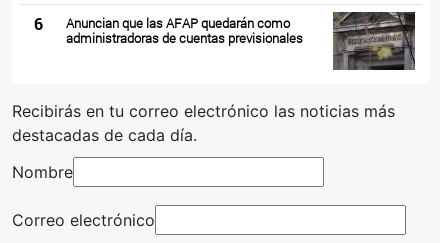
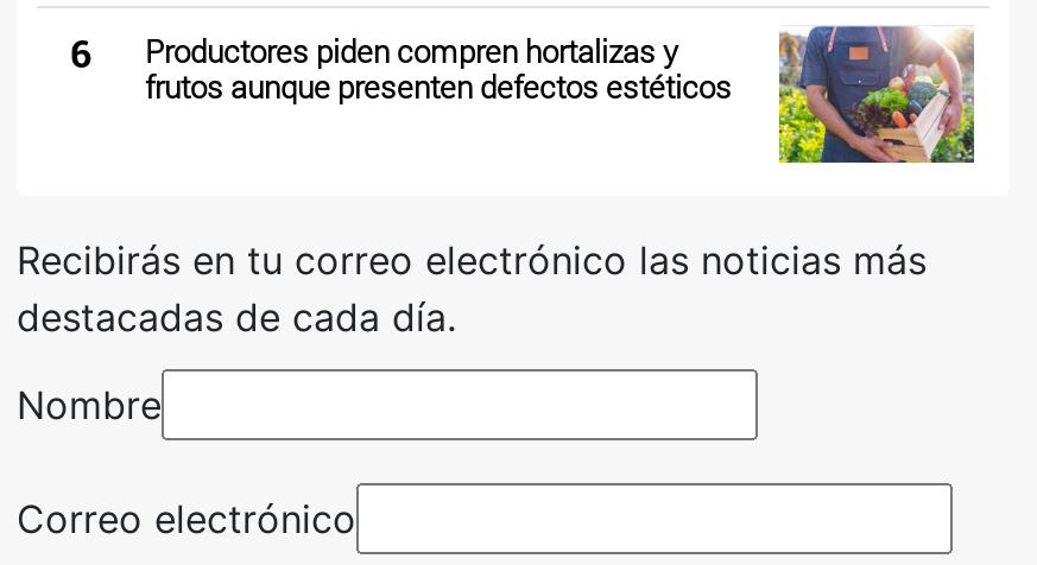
[66,11,416,71] [image] | Anuncian que las AFAP quedarán como | administradoras de cuentas previsionales -> [145,24,976,166] [image] | Productores piden compren hortalizas y | frutos aunque presenten defectos estéticos

